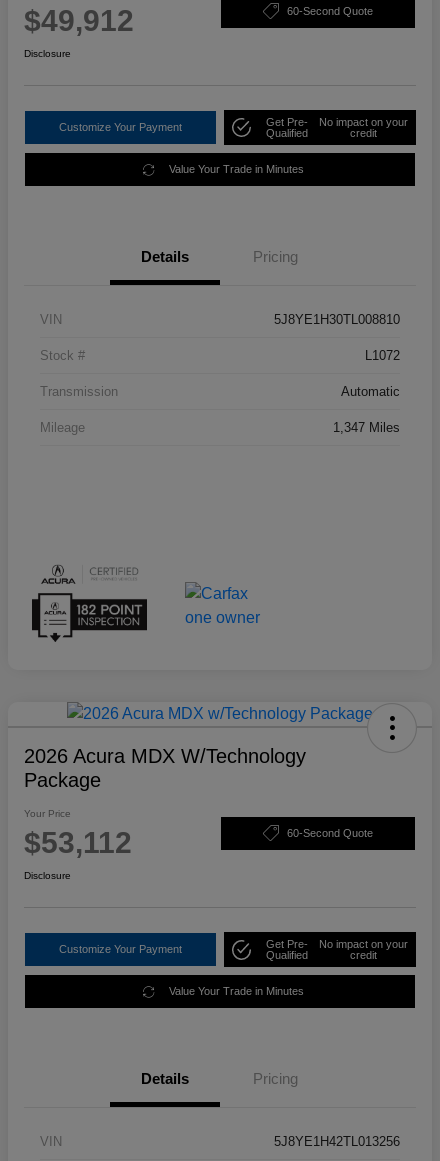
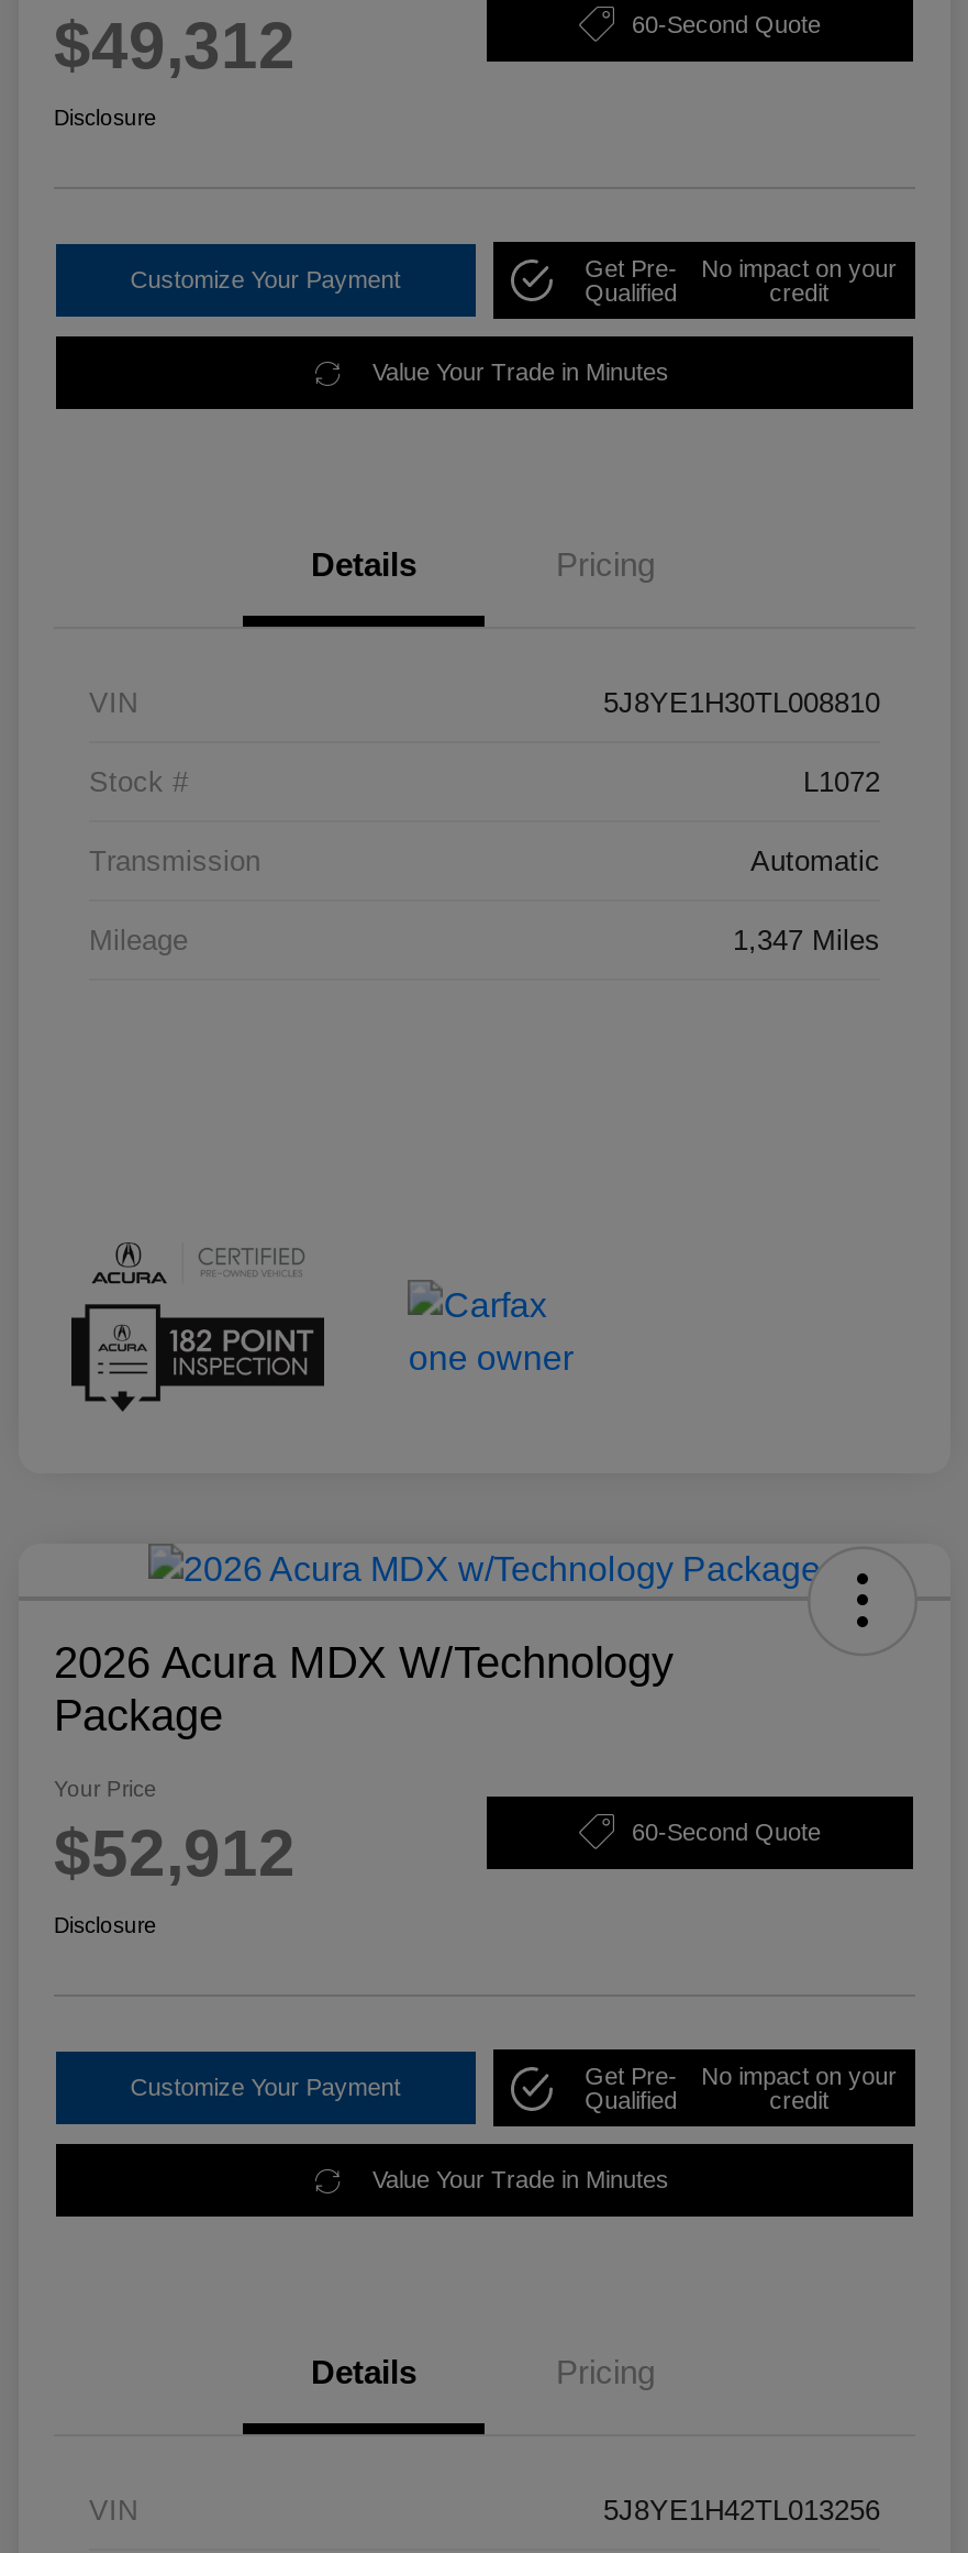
[24,4,134,37] $49,912 -> [54,9,296,82] $49,312
[24,826,132,859] $53,112 -> [54,1817,296,1890] $52,912

